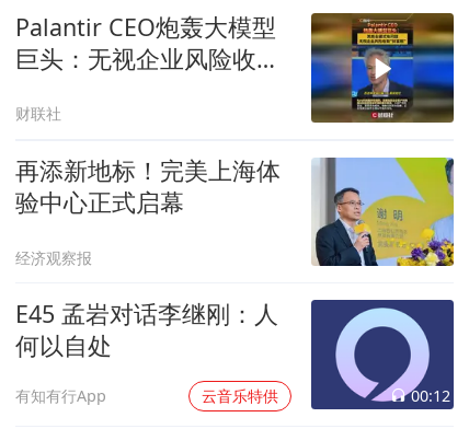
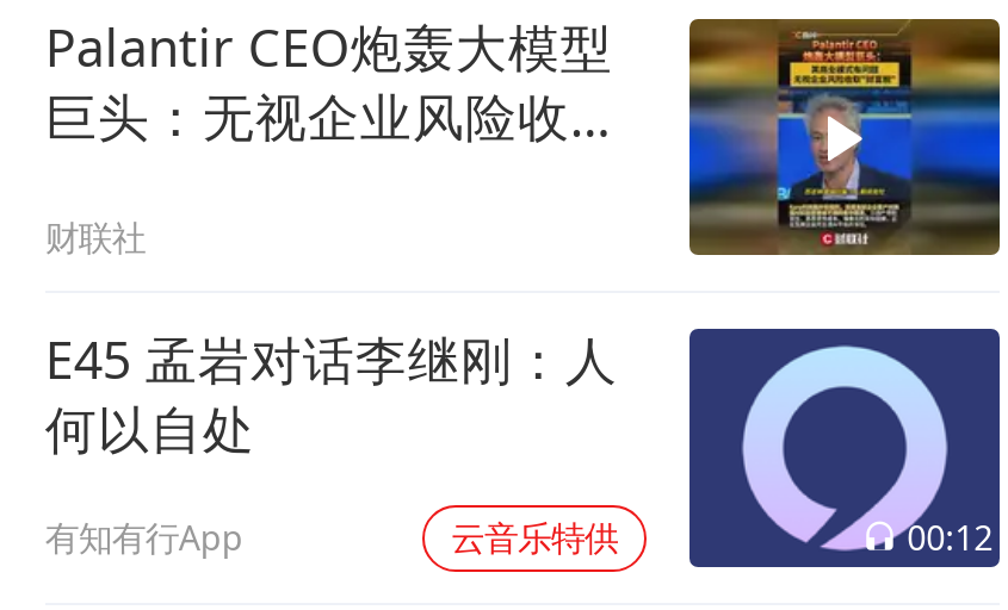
[15,155,455,268] [image] | 再添新地标！完美上海体 | 验中心正式启幕 | 经济观察报 -> none

